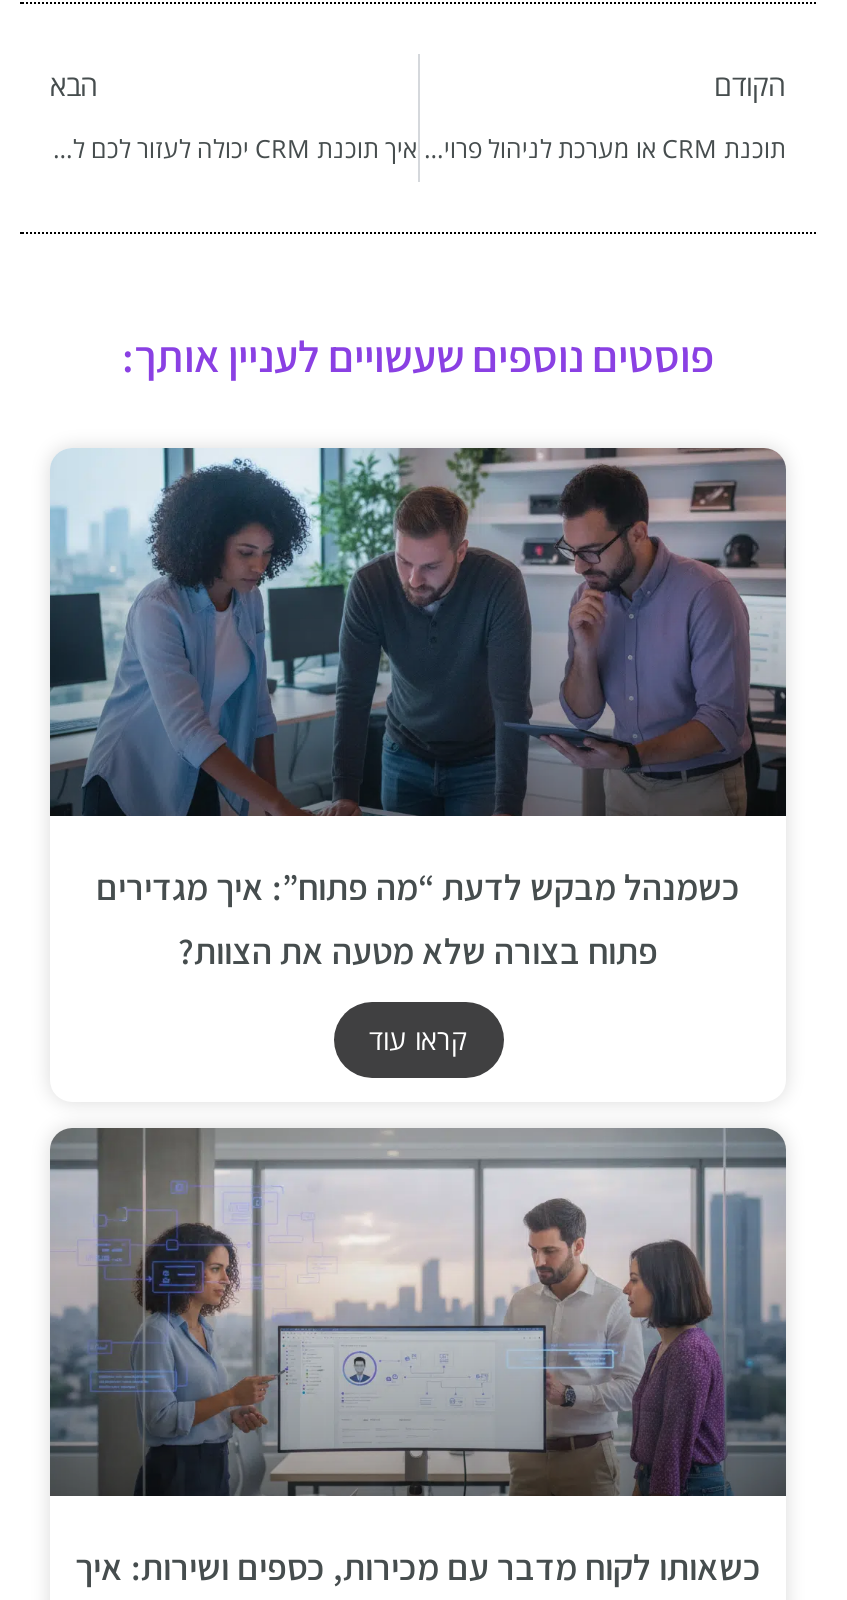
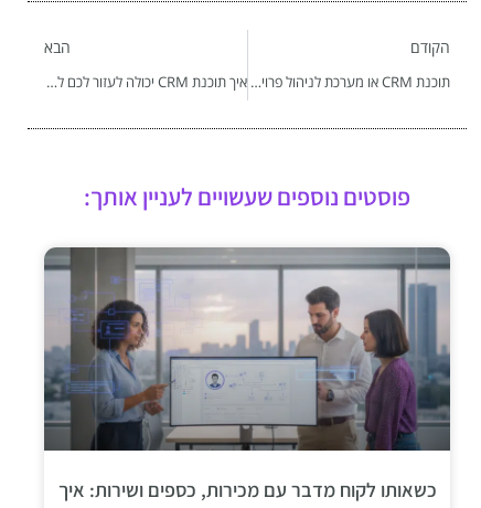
[50,448,786,1058] [image] | כשמנהל מבקש לדעת “מה פתוח”: איך מגדירים | פתוח בצורה שלא מטעה את הצוות? | קראו עוד -> none

